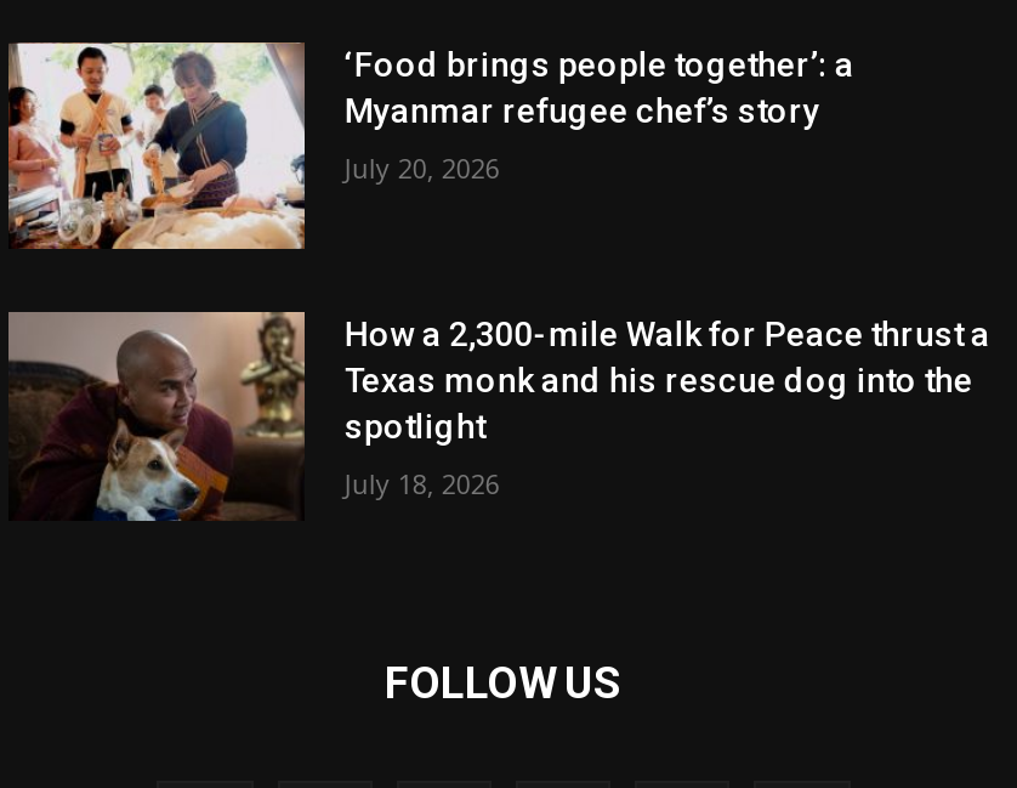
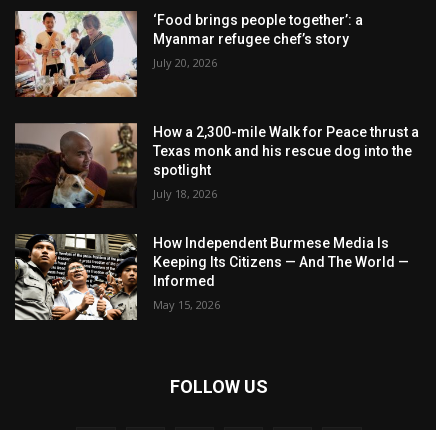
none -> [14,233,409,321] [image] | How Independent Burmese Media Is | Keeping Its Citizens — And The World — | Informed | May 15, 2026

